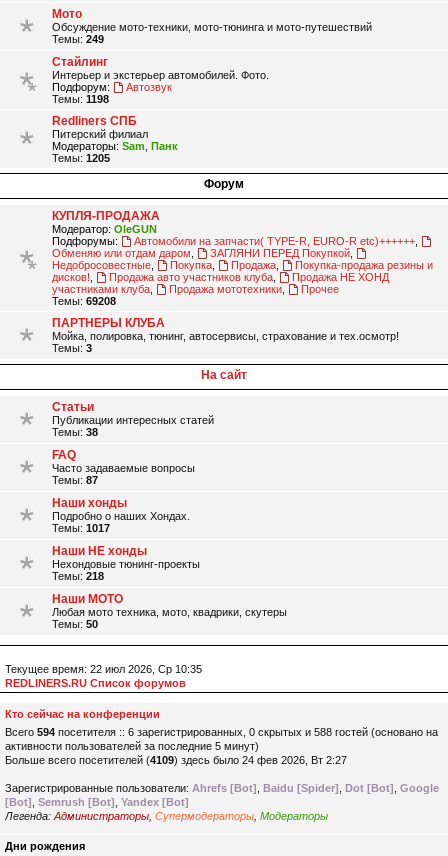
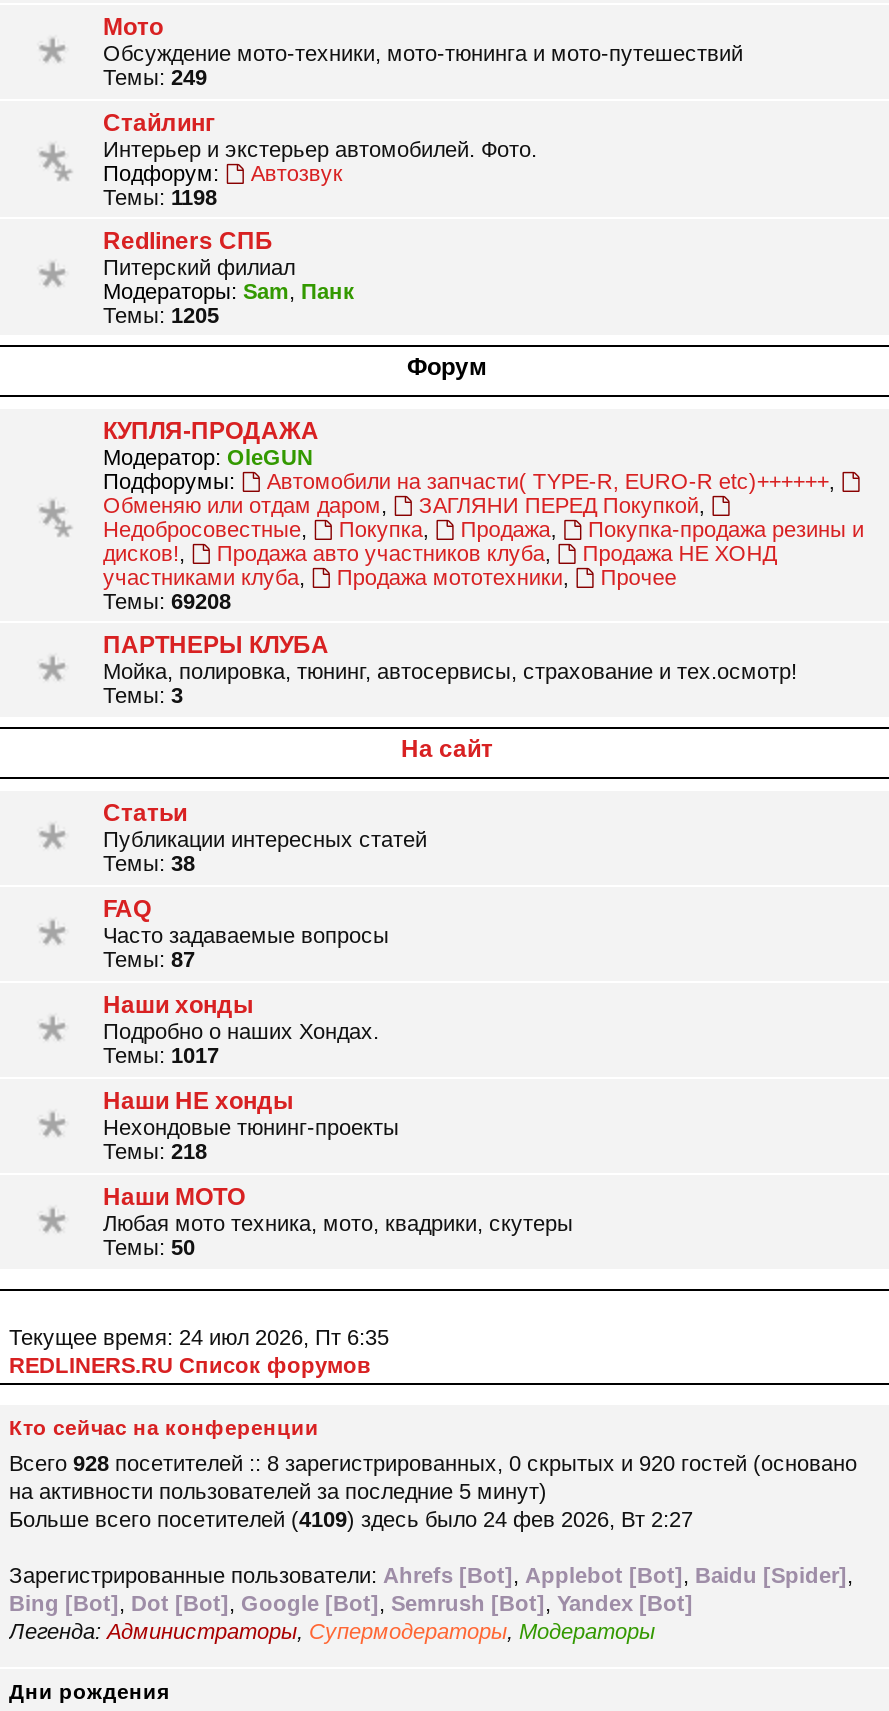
[5,663,202,675] Текущее время: 22 июл 2026, Ср 10:35 -> [9,1325,389,1349] Текущее время: 24 июл 2026, Пт 6:35
[5,726,438,752] Всего 594 посетителя :: 6 зарегистрированных, 0 скрытых и 588 гостей (основано на | активности пользователей за последние 5 минут) -> [9,1451,857,1503] Всего 928 посетителей :: 8 зарегистрированных, 0 скрытых и 920 гостей (основано | на активности пользователей за последние 5 минут)
[5,782,439,808] Зарегистрированные пользователи: Ahrefs [Bot], Baidu [Spider], Dot [Bot], Google | [Bot], Semrush [Bot], Yandex [Bot] -> [9,1563,853,1615] Зарегистрированные пользователи: Ahrefs [Bot], Applebot [Bot], Baidu [Spider], | Bing [Bot], Dot [Bot], Google [Bot], Semrush [Bot], Yandex [Bot]

